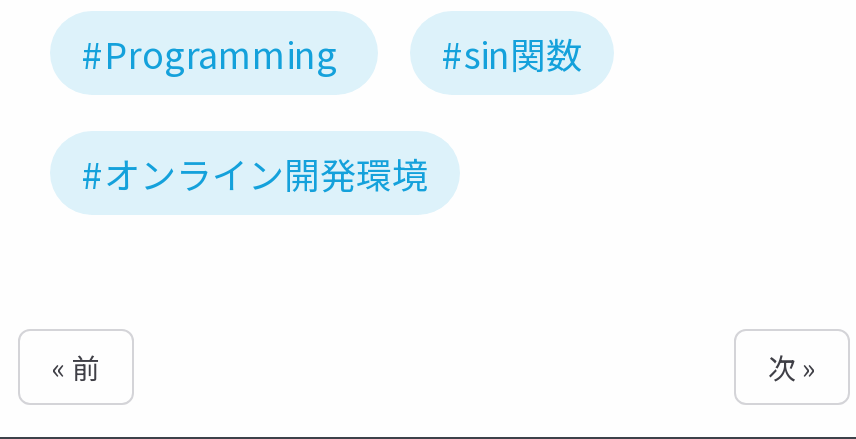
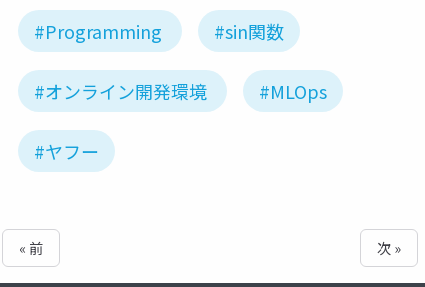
none -> [34,78,327,164] #MLOps | #ヤフー

